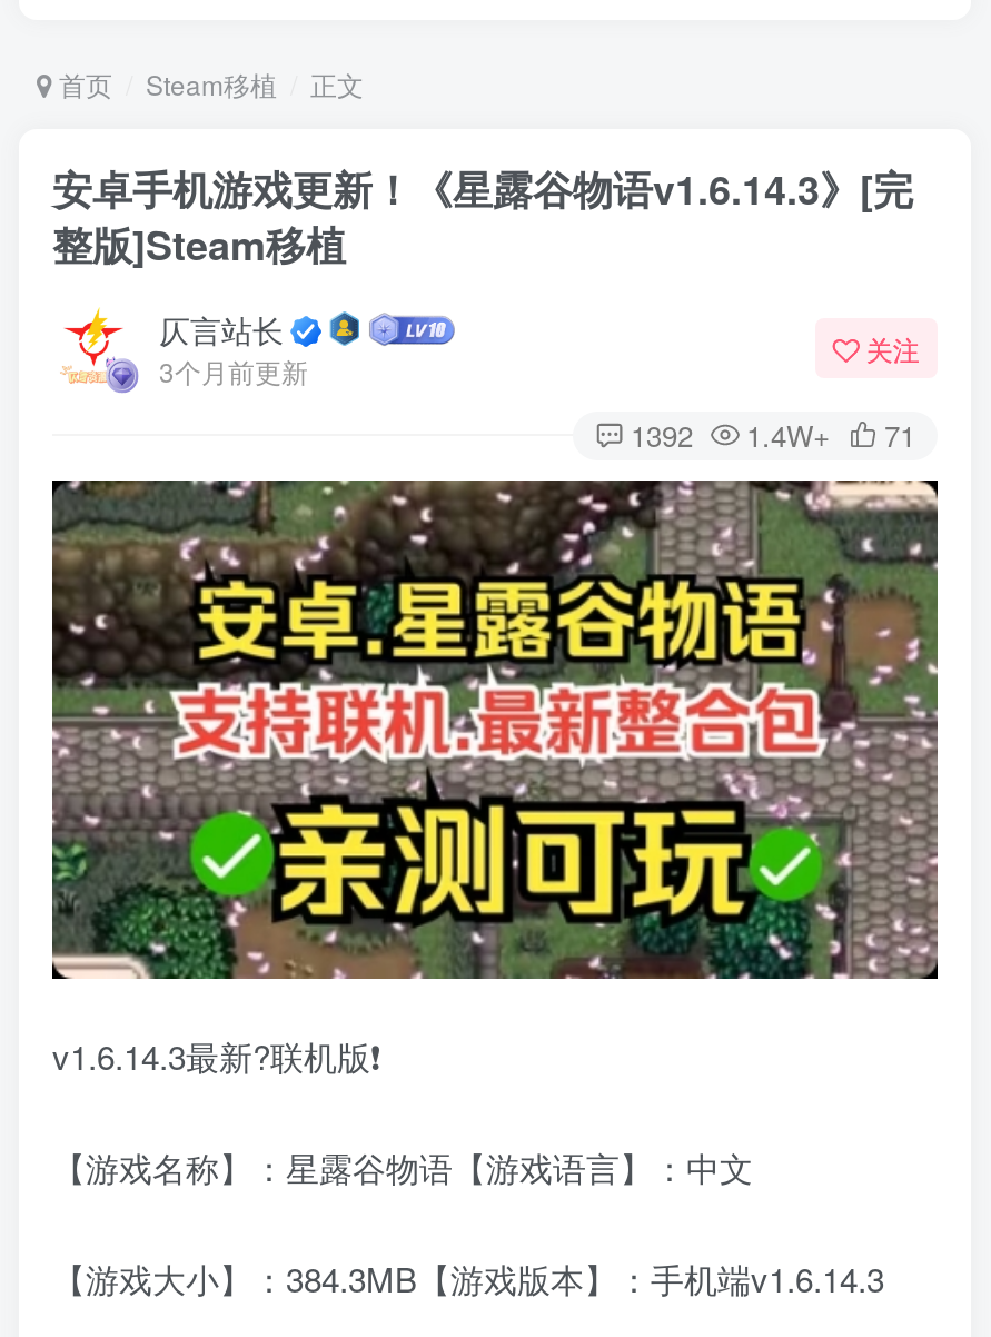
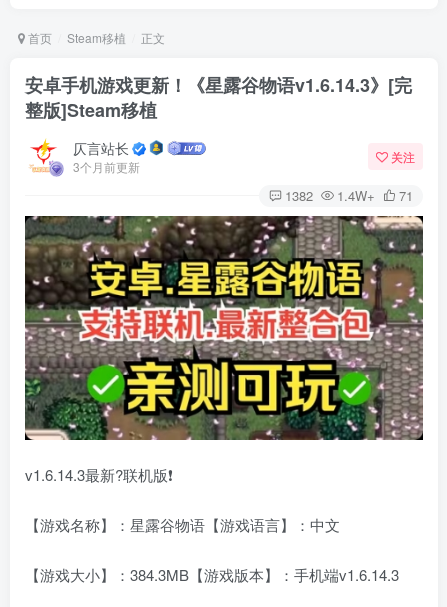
[631,413,915,455] 1392 1.4W+ 71 -> [285,185,413,204] 1382 1.4W+ 71

